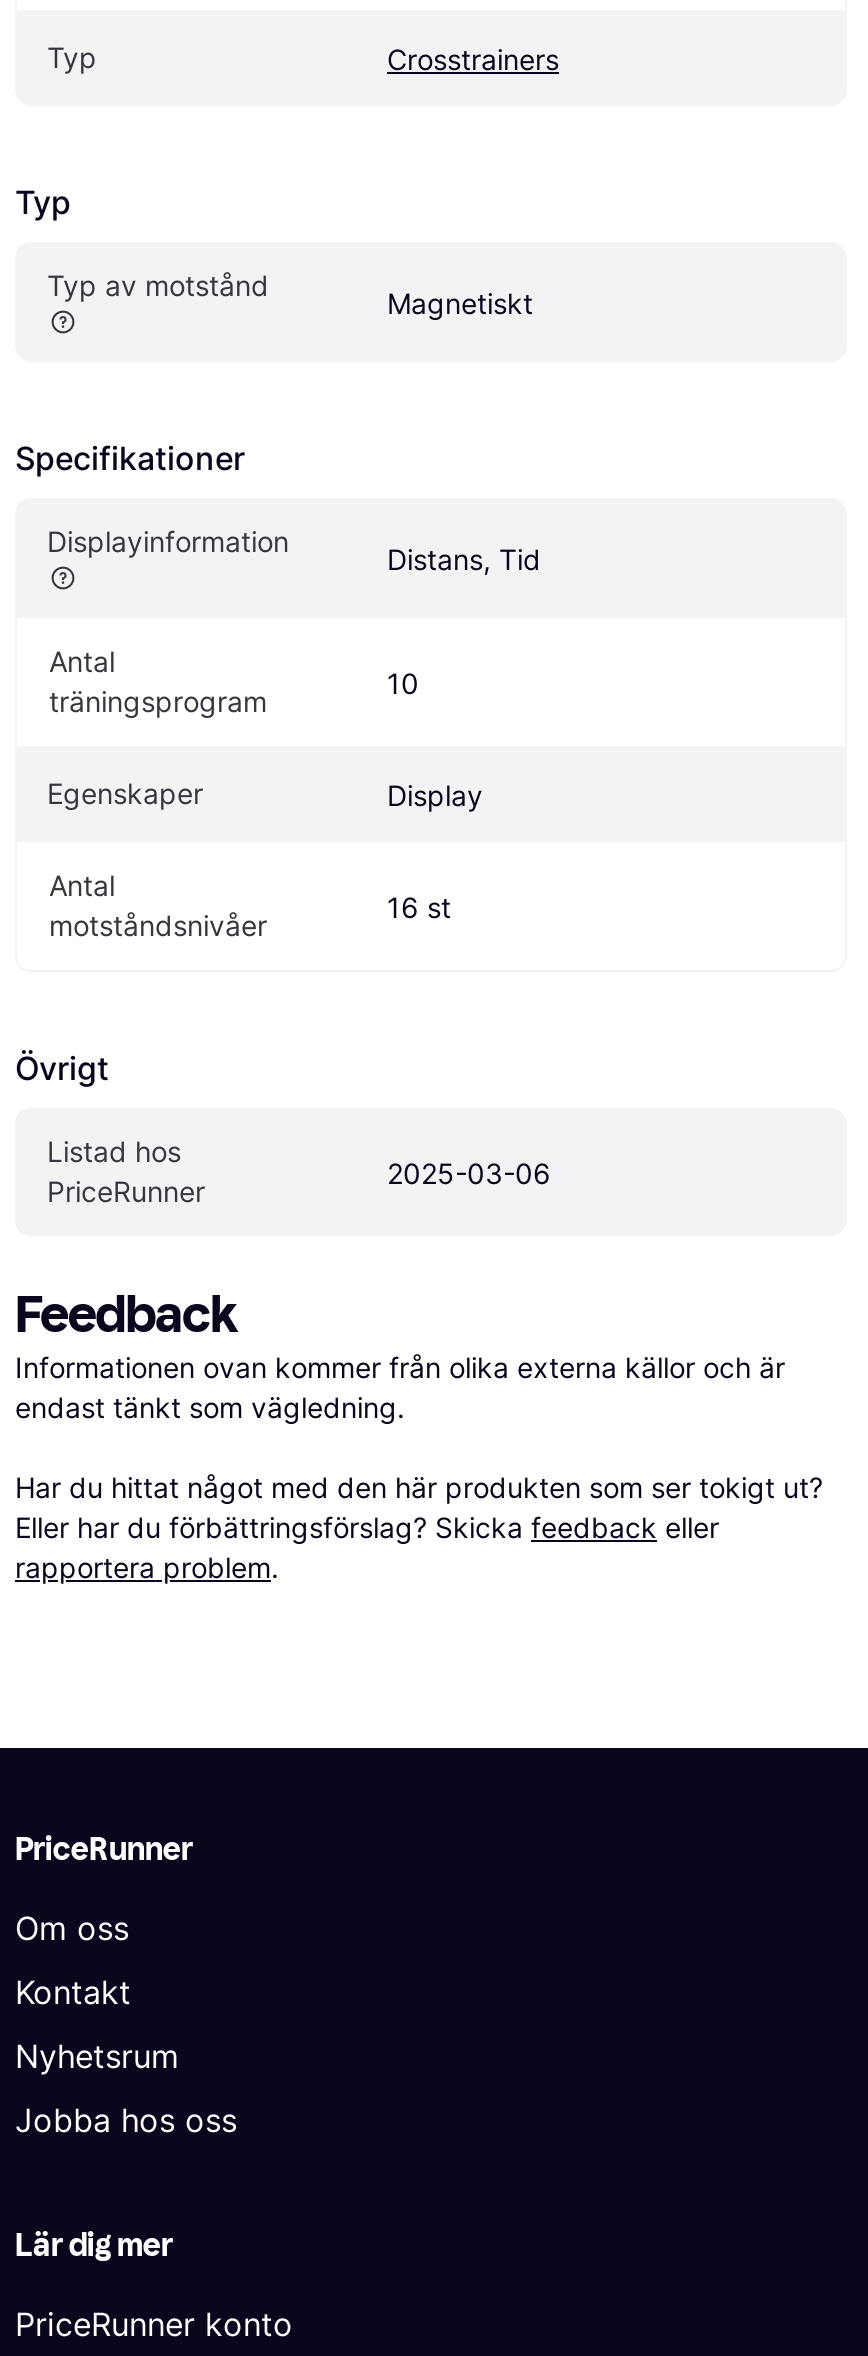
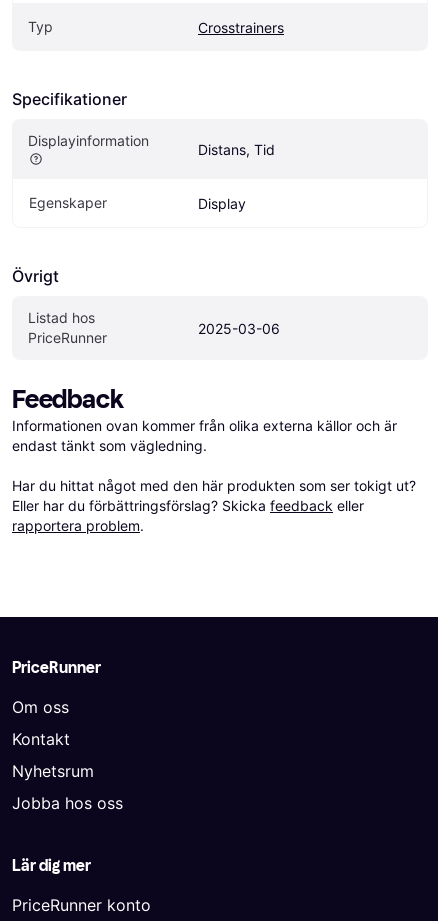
[15,182,533,320] Typ | Typ av motstånd | Magnetiskt -> none
[49,644,267,718] Antal | träningsprogram -> none
[387,666,419,700] 10 -> none
[49,868,267,942] Antal | motståndsnivåer -> none
[387,890,451,924] 16 st -> none

